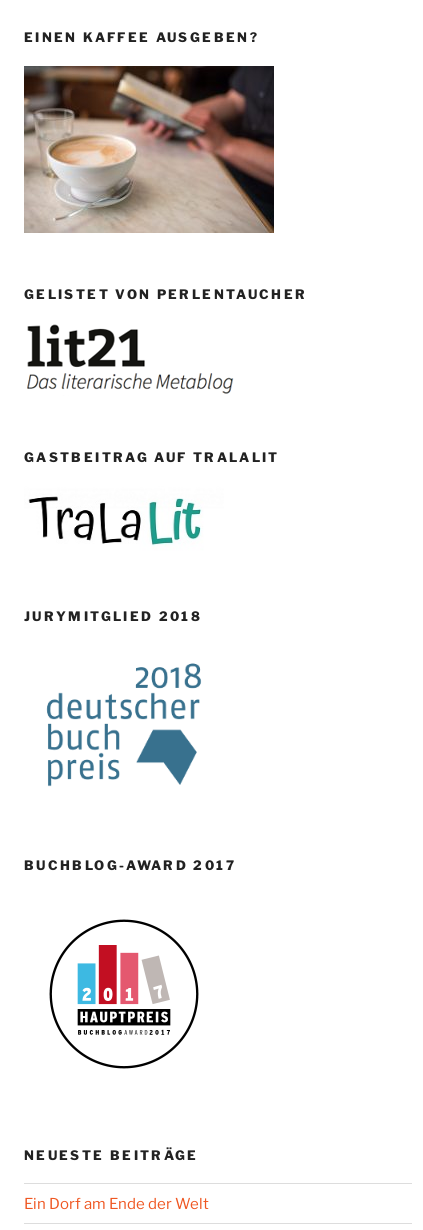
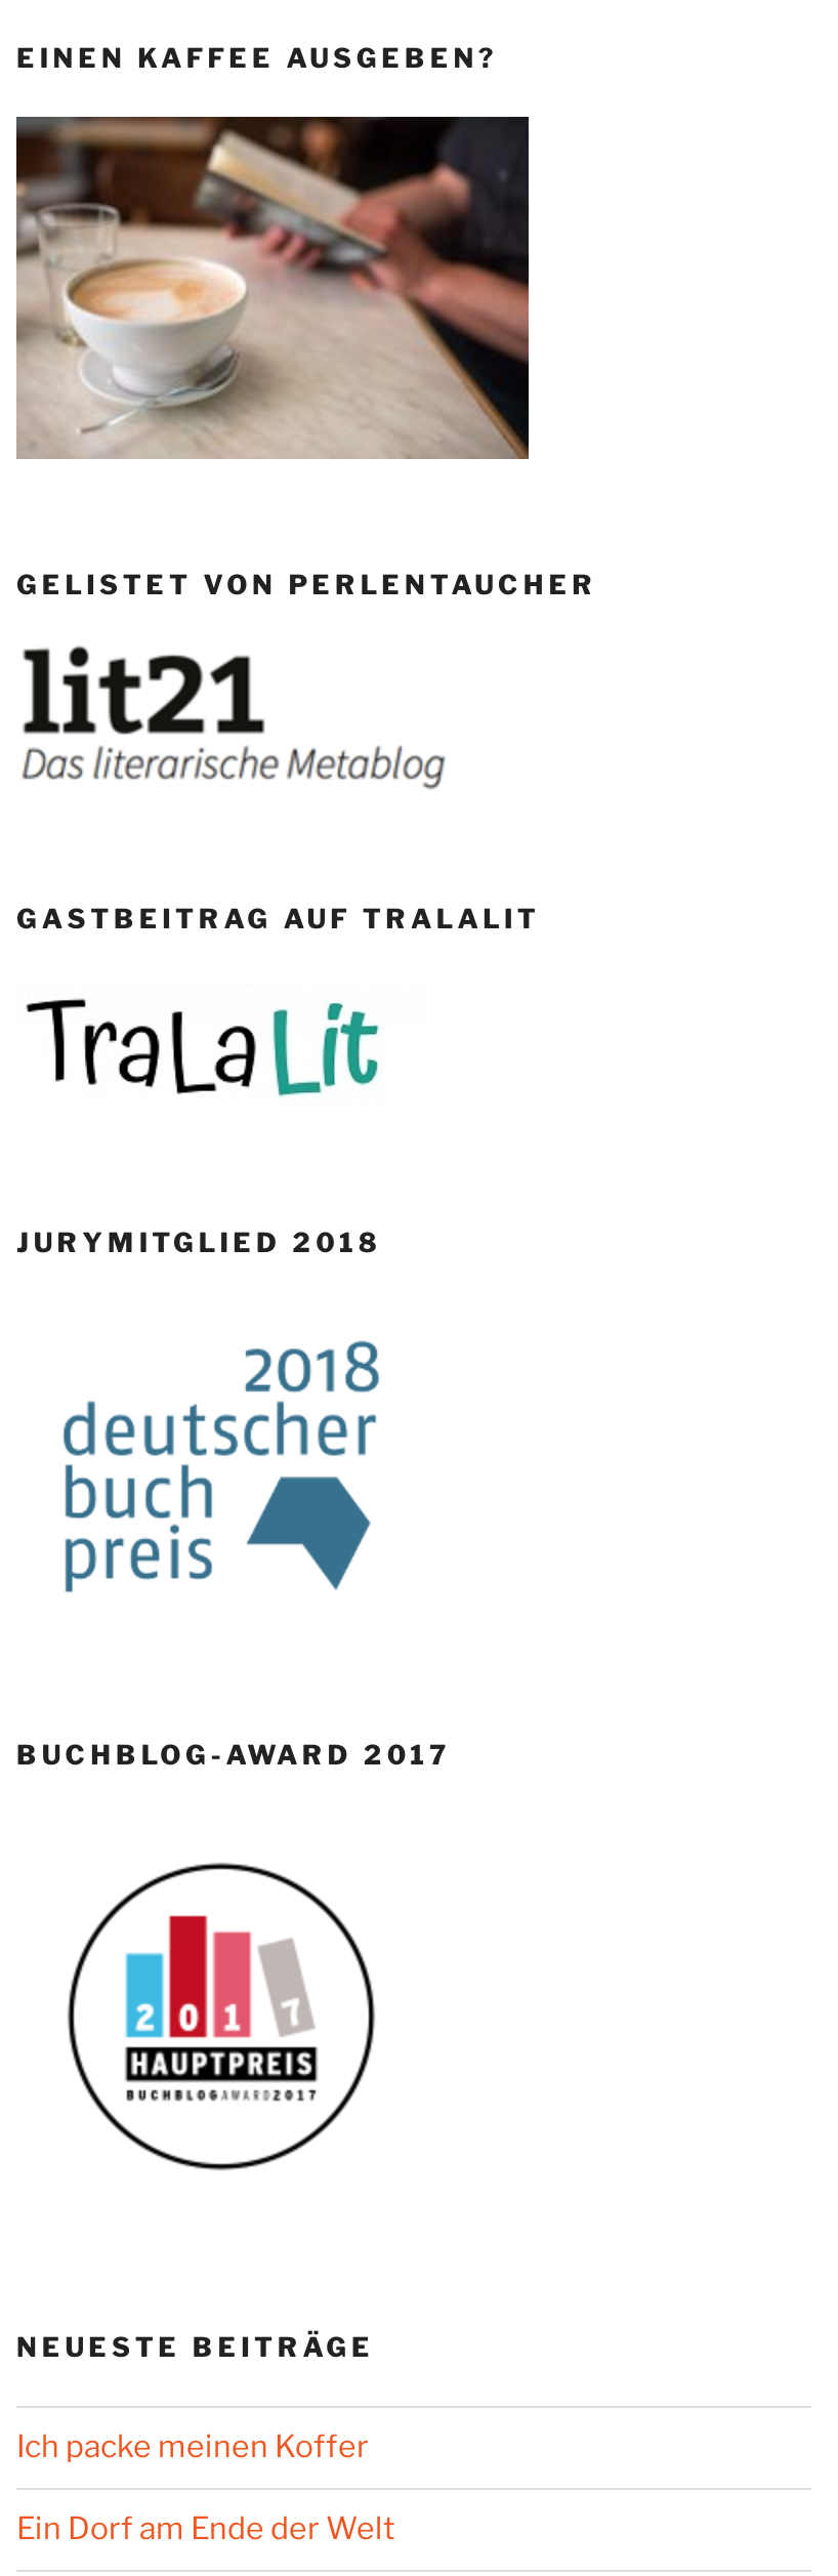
none -> [16,2430,369,2467] Ich packe meinen Koffer

